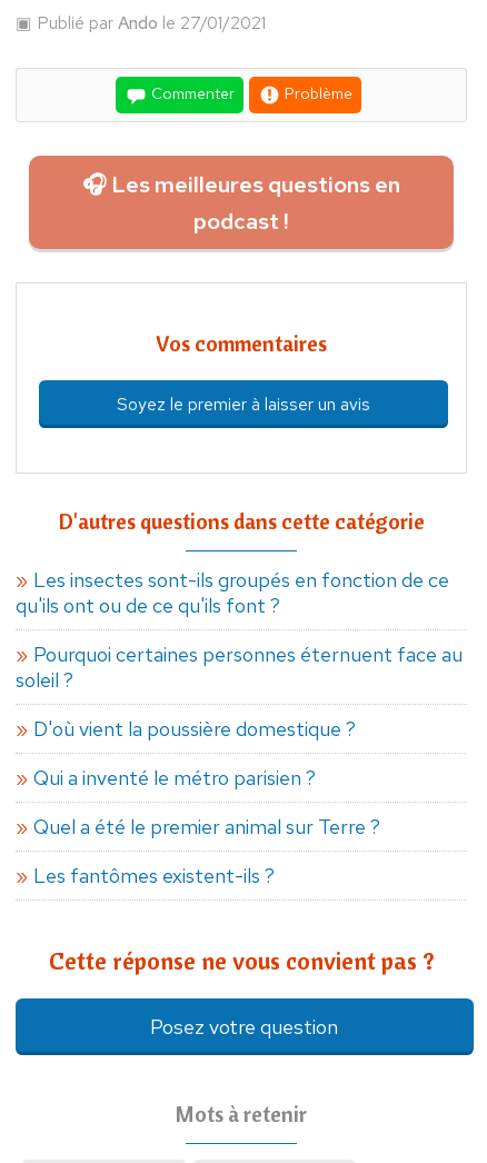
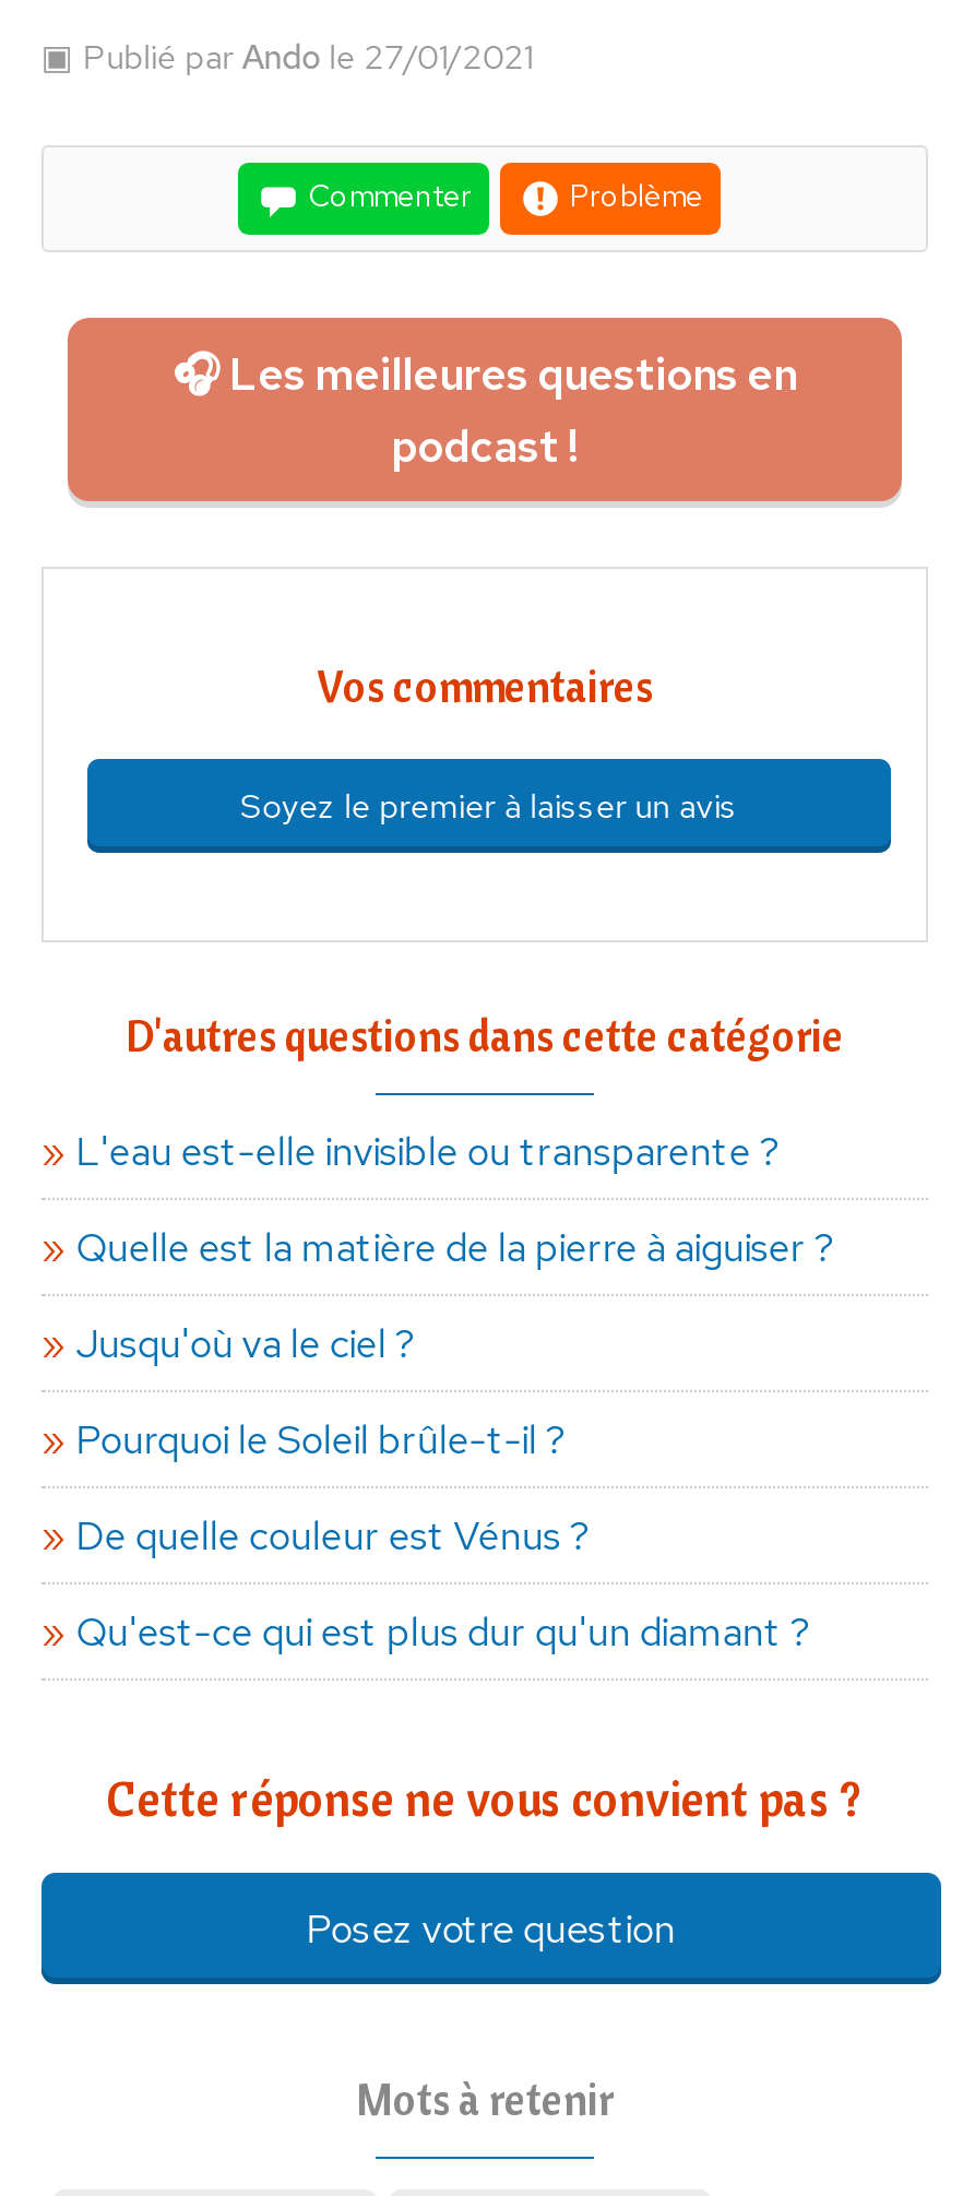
[15,567,449,618] Les insectes sont-ils groupés en fonction de ce | qu'ils ont ou de ce qu'ils font ? -> [76,1126,779,1176] L'eau est-elle invisible ou transparente ?
[15,641,462,693] Pourquoi certaines personnes éternuent face au | soleil ? -> [76,1222,834,1272] Quelle est la matière de la pierre à aiguiser ?
[33,716,355,741] D'où vient la poussière domestique ? -> [76,1318,414,1368] Jusqu'où va le ciel ?
[33,765,315,790] Qui a inventé le métro parisien ? -> [76,1414,565,1464] Pourquoi le Soleil brûle-t-il ?
[33,814,380,839] Quel a été le premier animal sur Terre ? -> [76,1510,589,1560] De quelle couleur est Vénus ?
[33,863,274,888] Les fantômes existent-ils ? -> [76,1606,809,1656] Qu'est-ce qui est plus dur qu'un diamant ?

